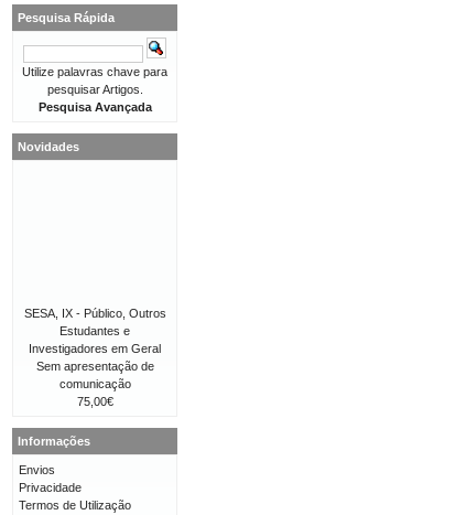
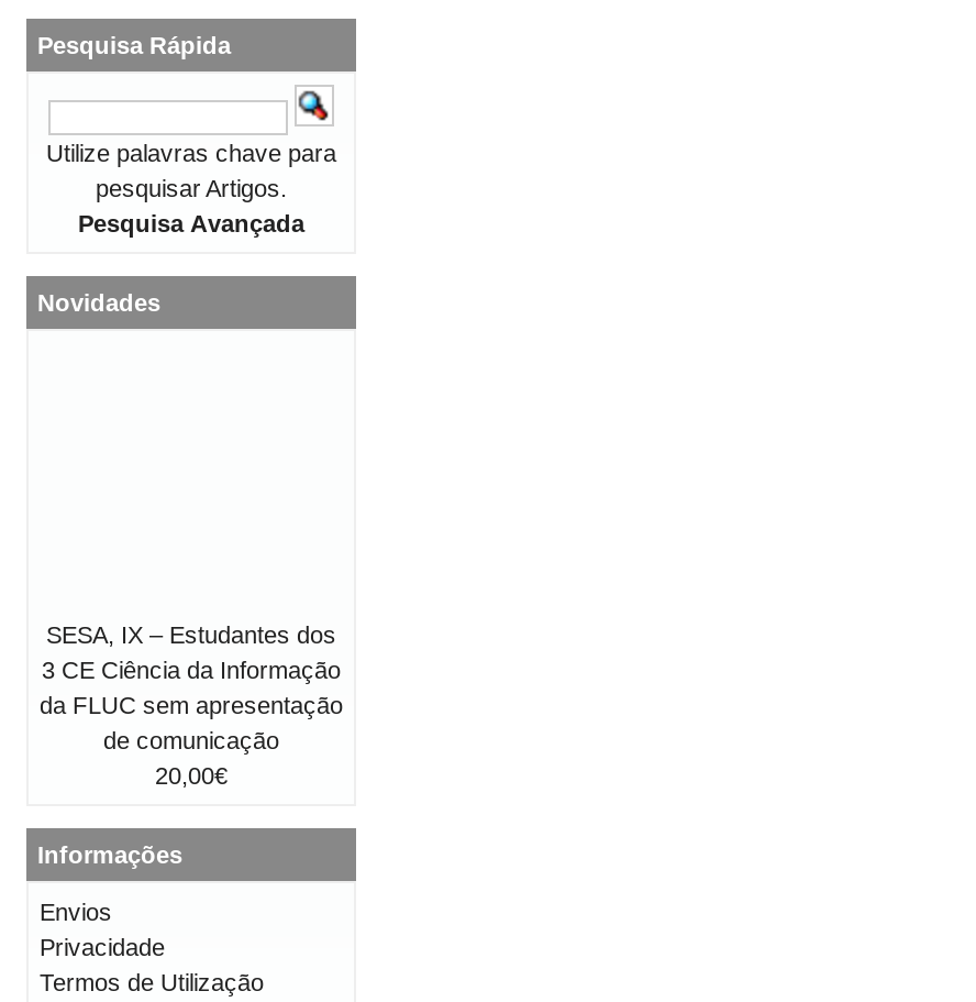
[24,307,166,408] SESA, IX - Público, Outros | Estudantes e | Investigadores em Geral | Sem apresentação de | comunicação | 75,00€ -> [40,621,343,789] SESA, IX – Estudantes dos | 3 CE Ciência da Informação | da FLUC sem apresentação | de comunicação | 20,00€

